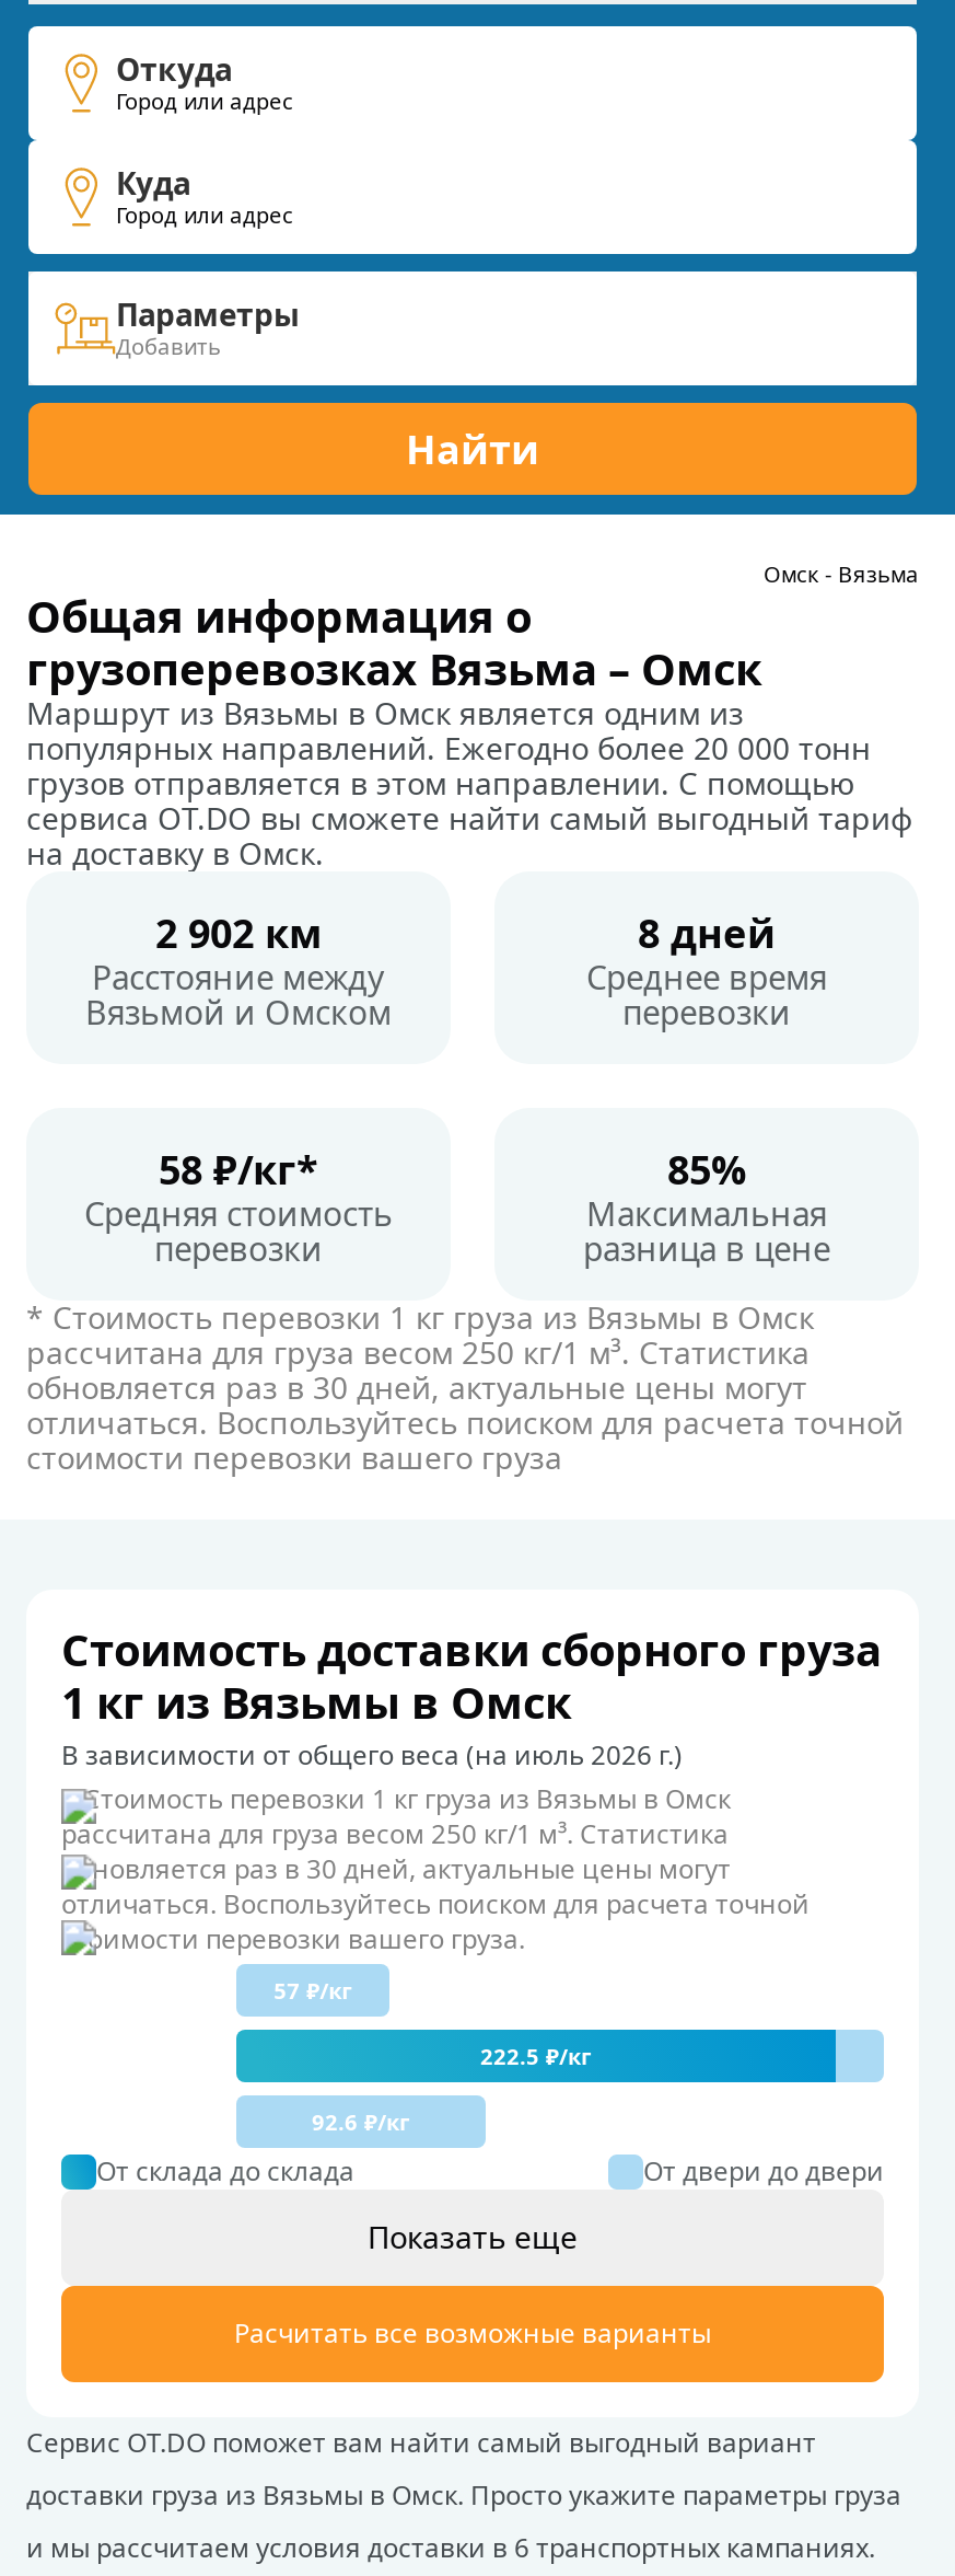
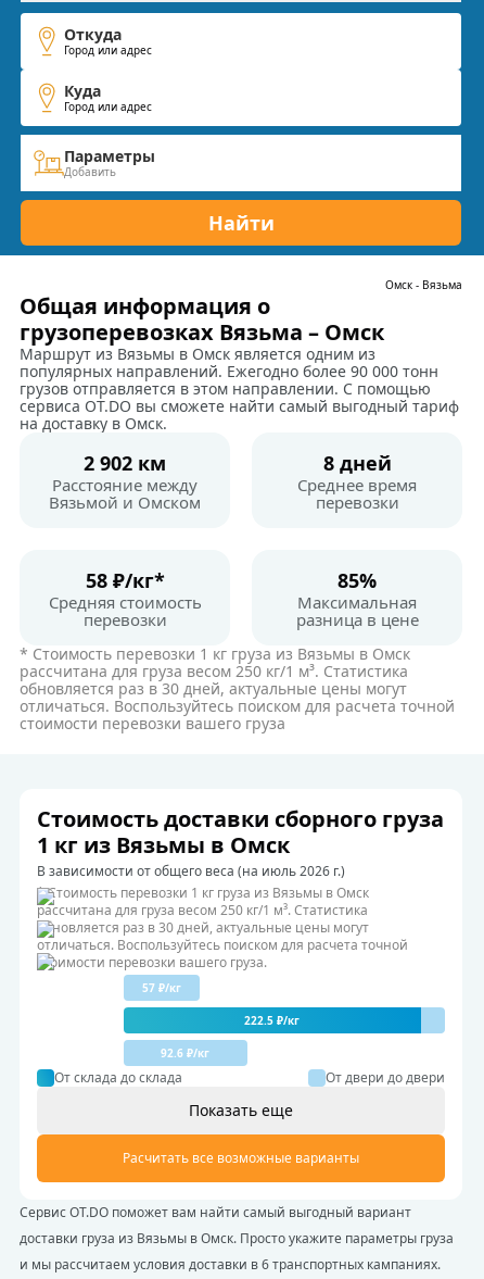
[26,727,871,769] популярных направлений. Ежегодно более 20 000 тонн -> [20,361,438,381] популярных направлений. Ежегодно более 90 000 тонн

